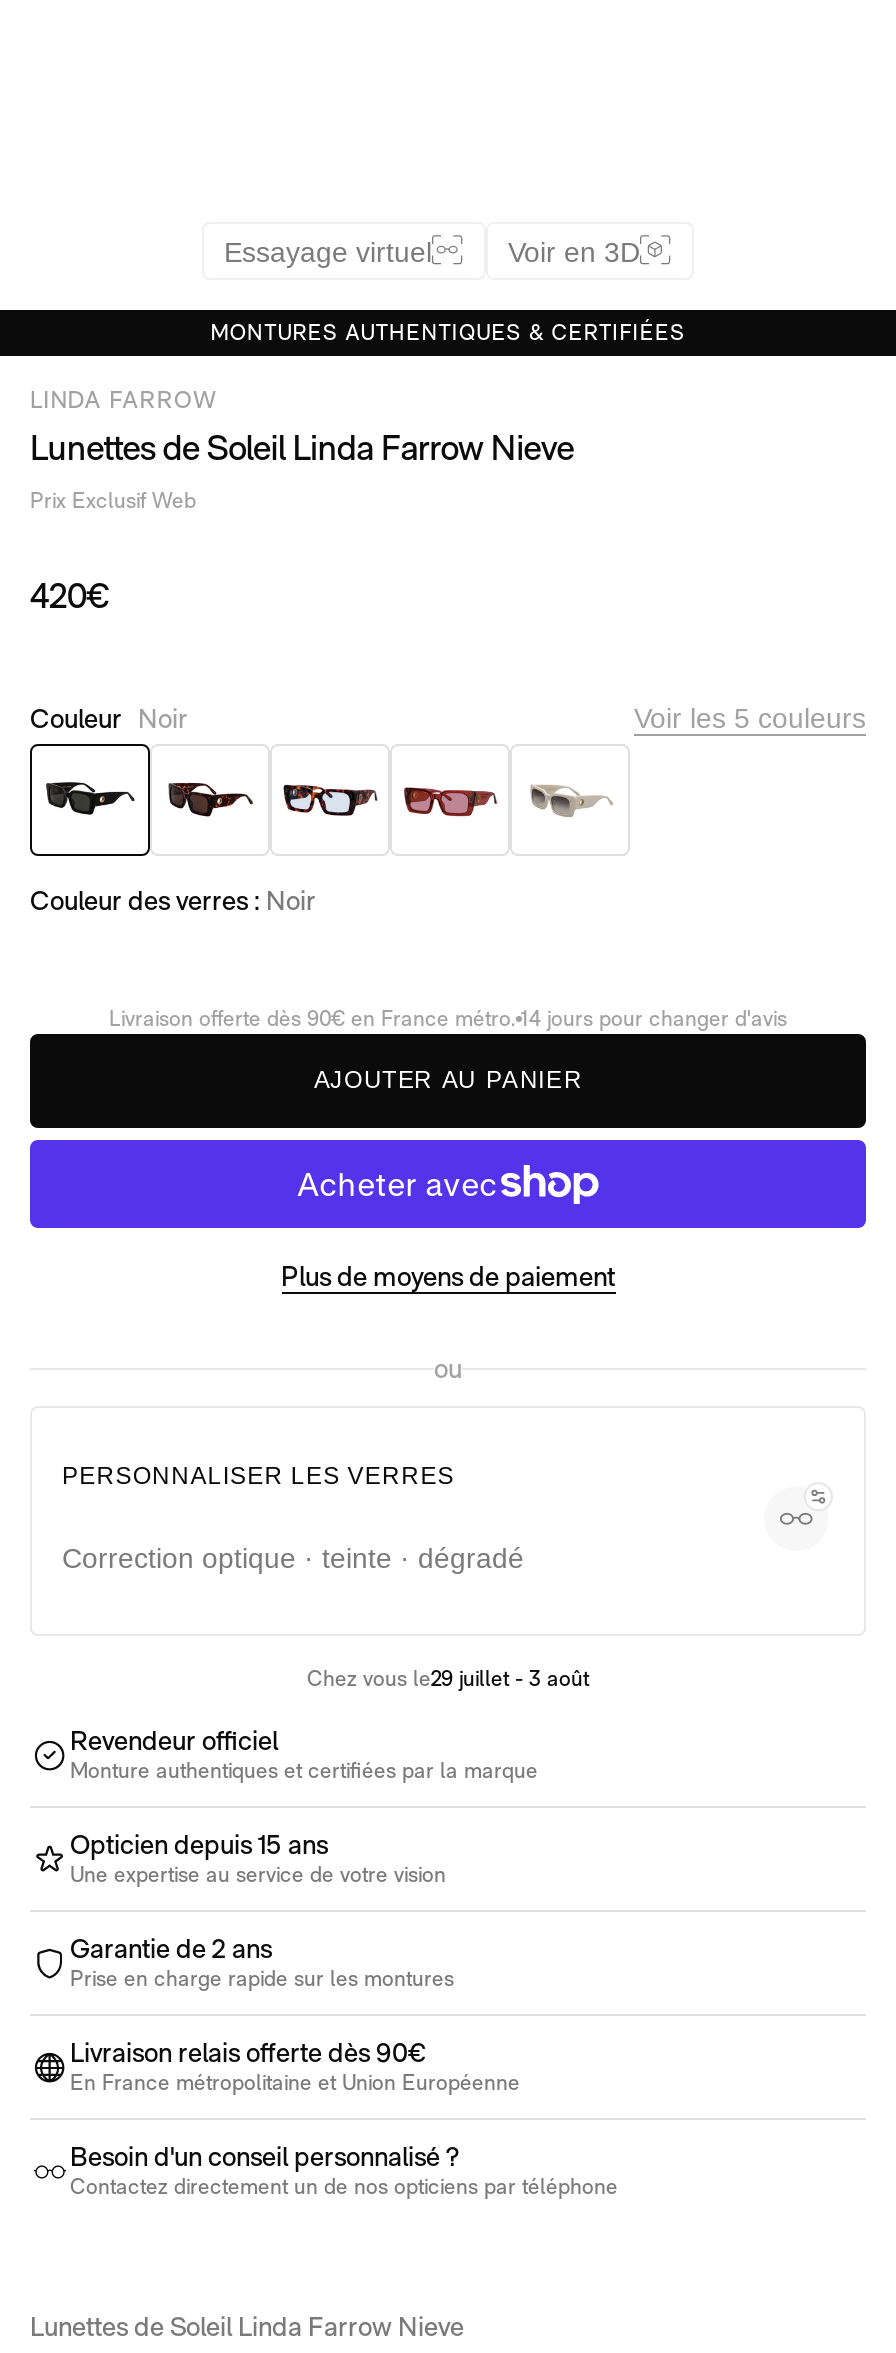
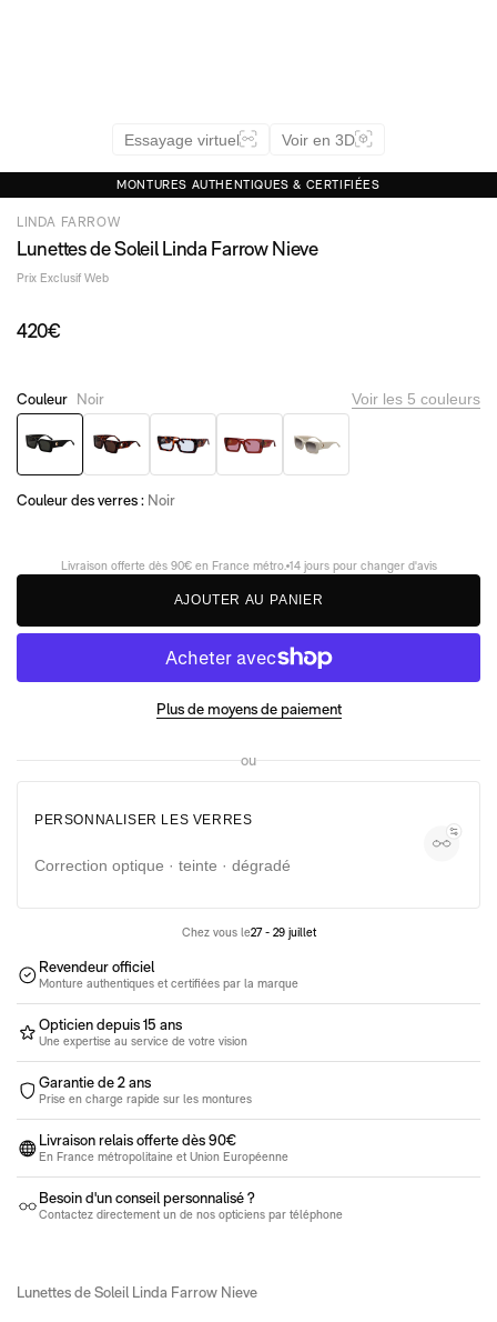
[307,1666,589,1692] Chez vous le29 juillet - 3 août -> [181,926,316,940] Chez vous le27 - 29 juillet

